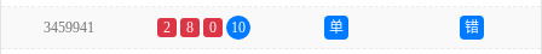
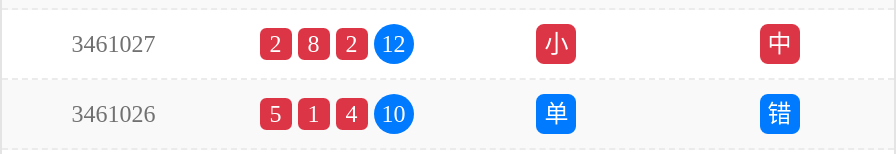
[43,19,94,36] 3459941 -> [72,30,156,58] 3461027
[209,19,216,36] 0 -> [72,30,792,128] 2 | 12 | 小 | 中 | 3461026 | 5 | 1 | 4

